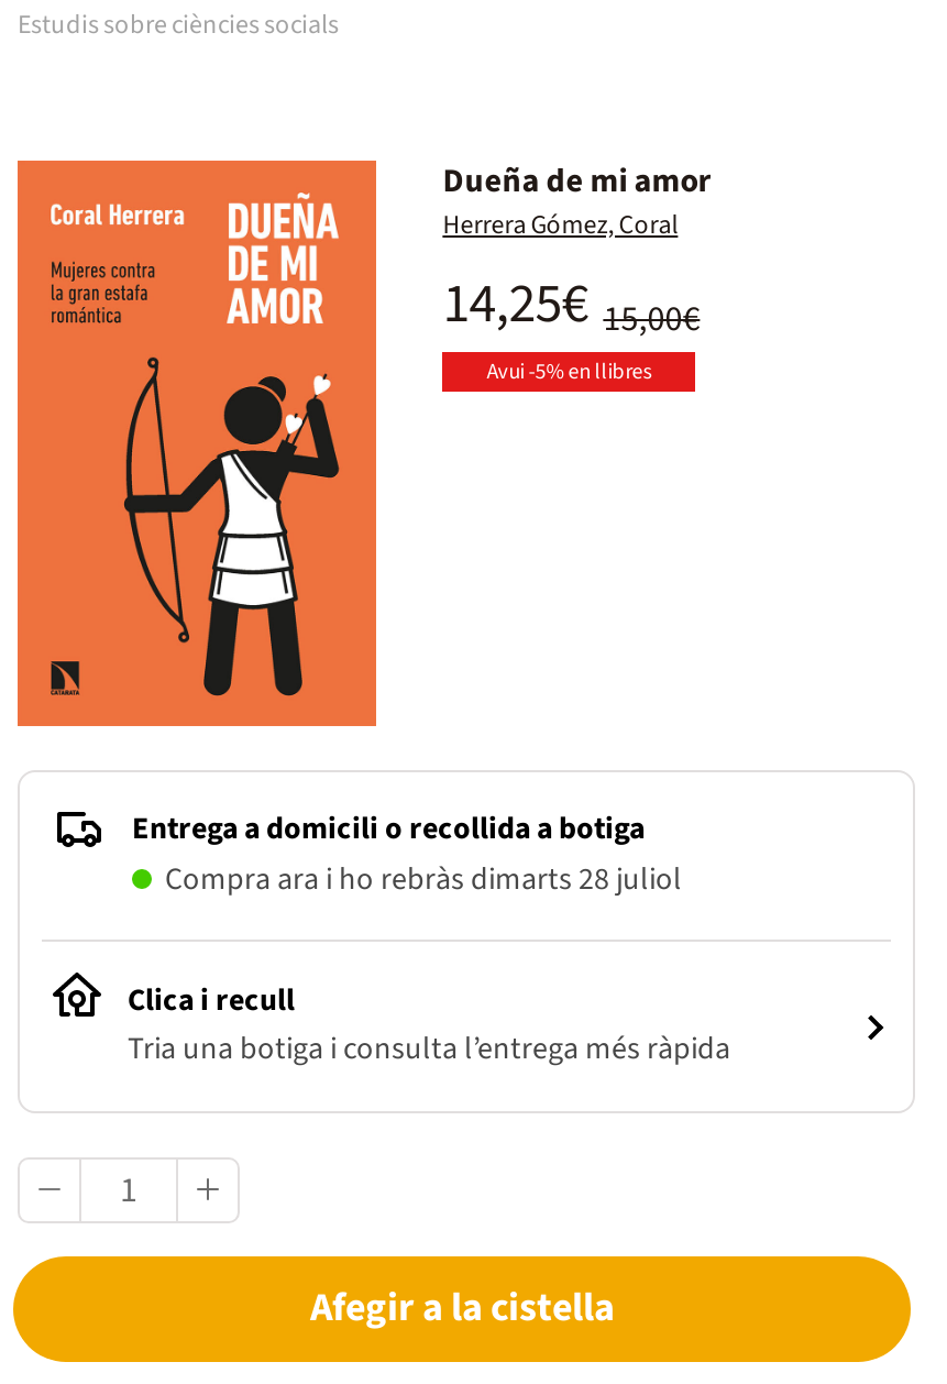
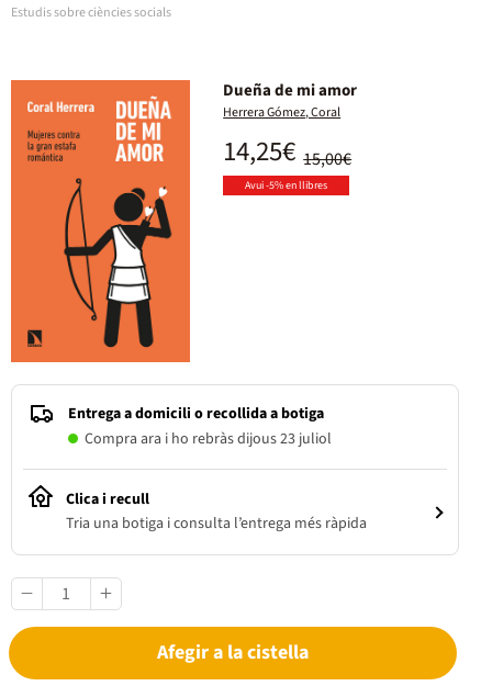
[165,859,682,903] Compra ara i ho rebràs dimarts 28 juliol -> [85,428,332,450] Compra ara i ho rebràs dijous 23 juliol

